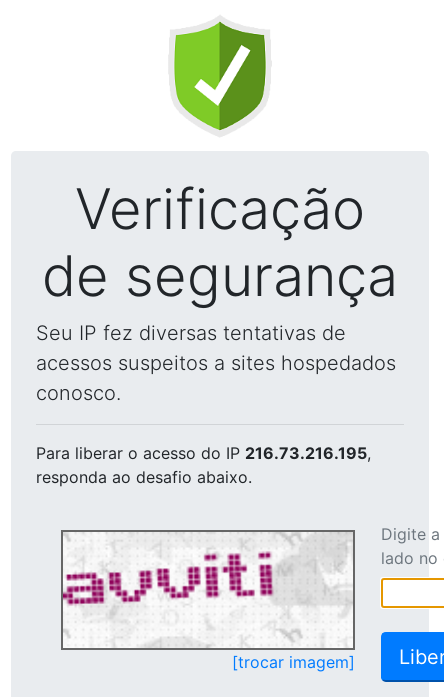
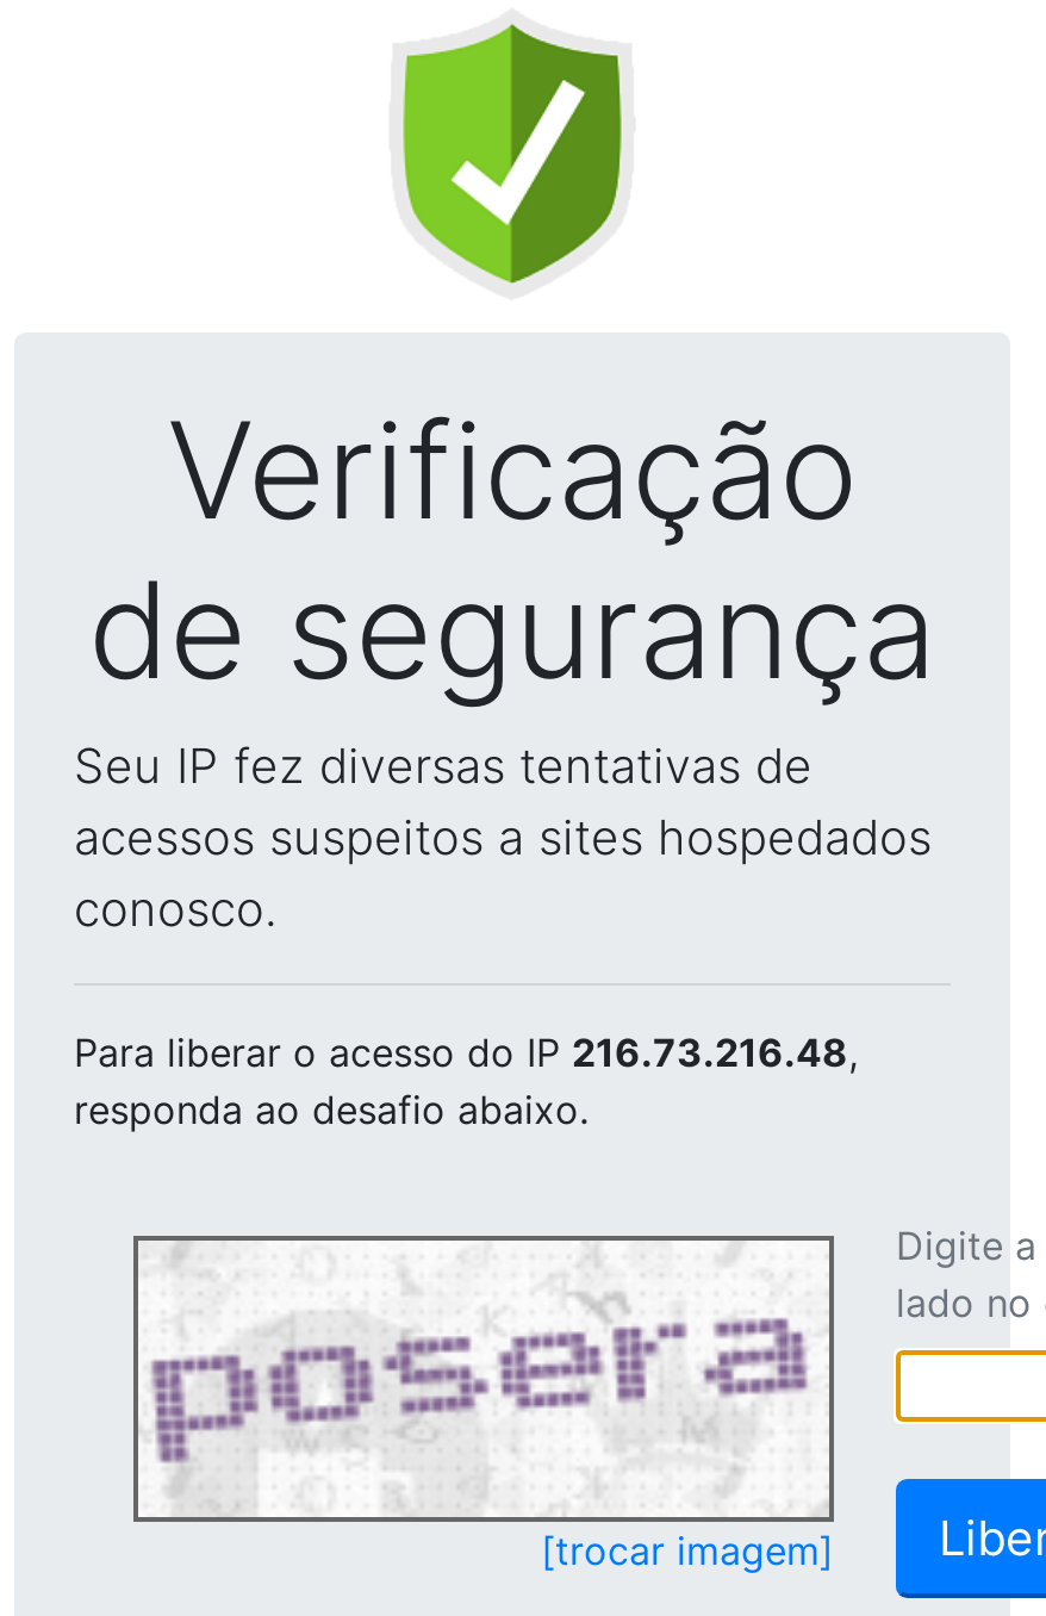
[36,443,371,463] Para liberar o acesso do IP 216.73.216.195, -> [74,1028,858,1076] Para liberar o acesso do IP 216.73.216.48,
[62,534,350,645] [image] -> [138,1243,824,1512] [image]

